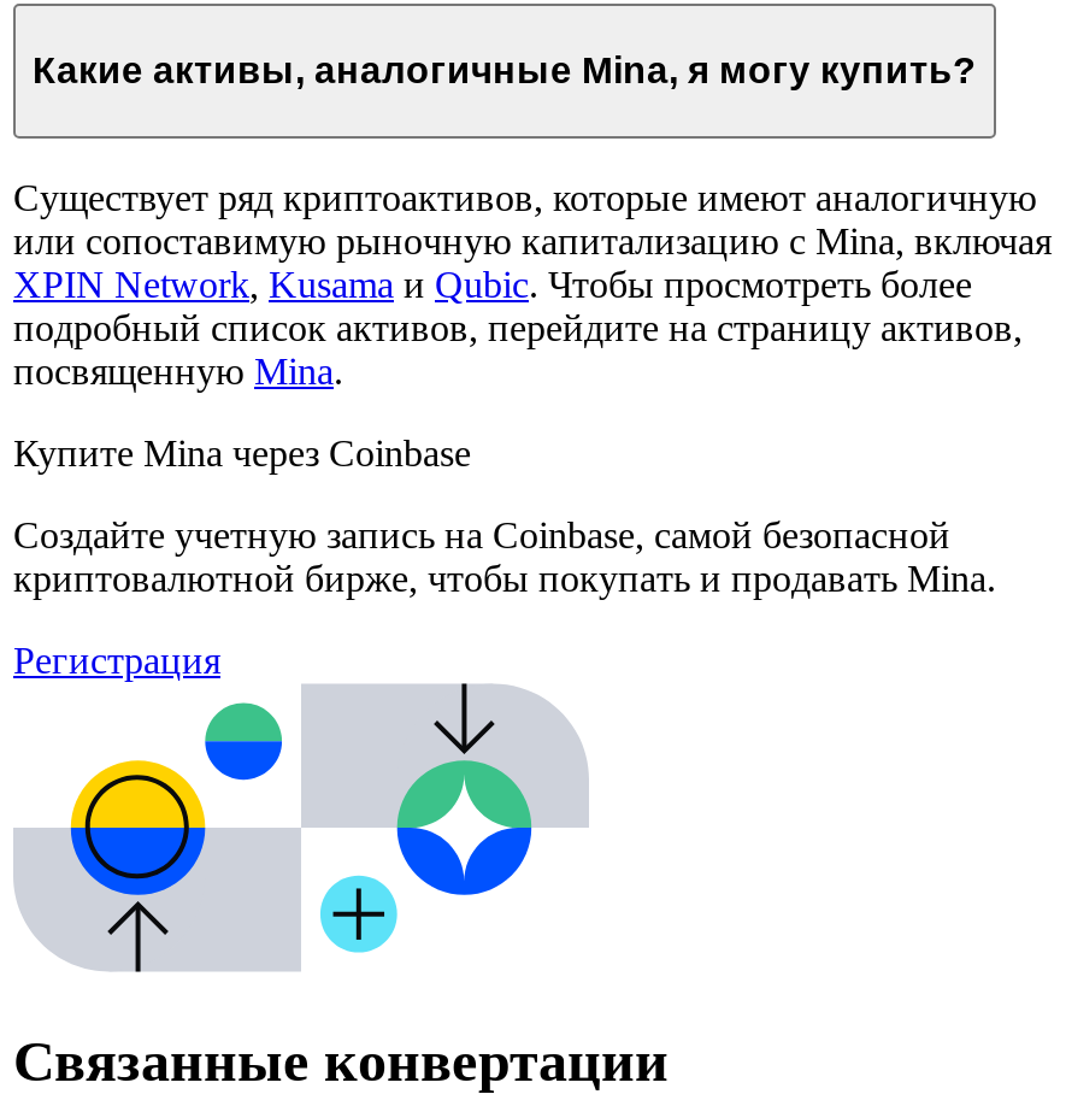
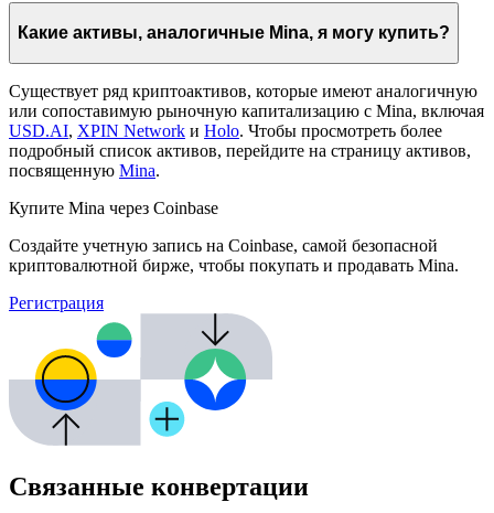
[13,263,972,304] XPIN Network, Kusama и Qubic. Чтобы просмотреть более -> [9,121,442,140] USD.AI, XPIN Network и Holo. Чтобы просмотреть более

